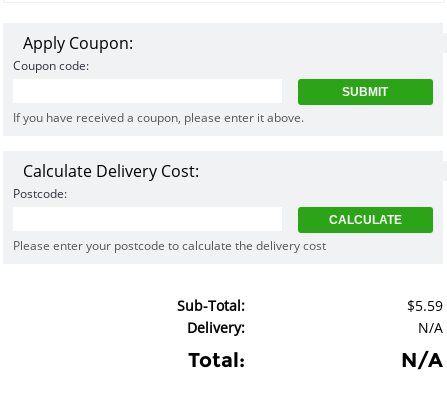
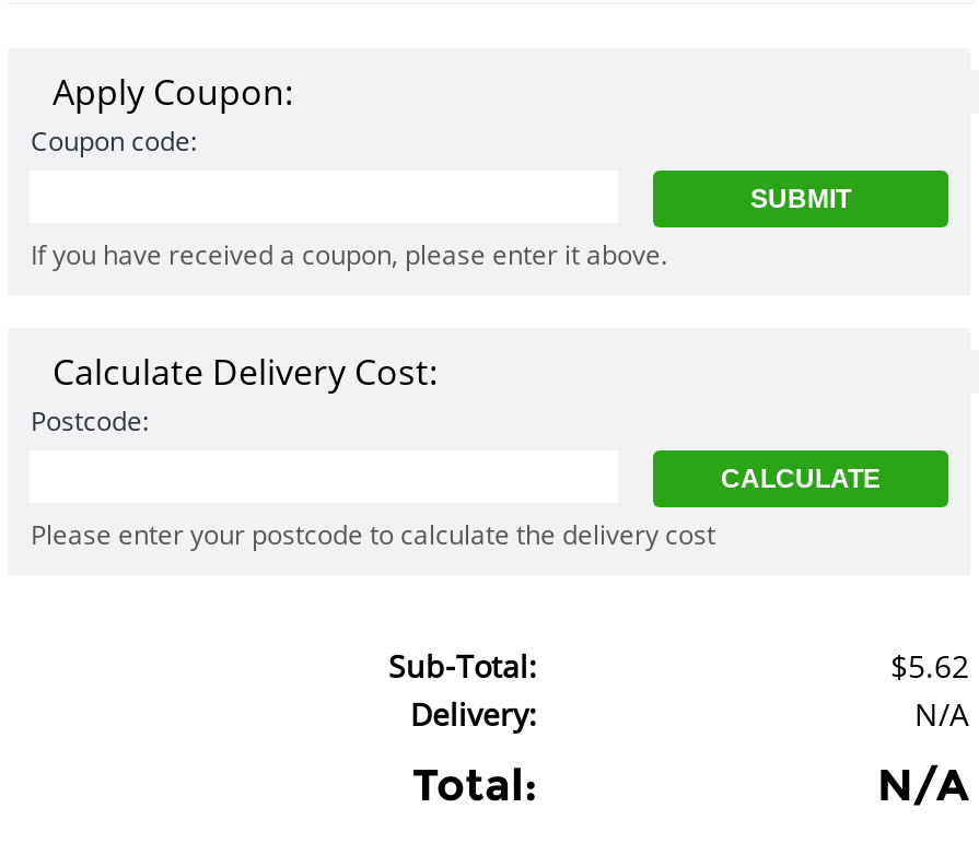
[406,296,442,315] $5.59 -> [890,645,969,686] $5.62

